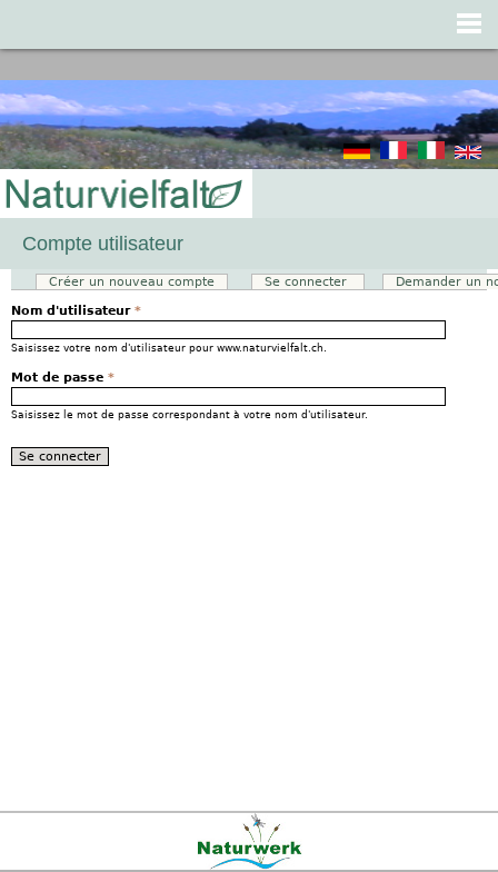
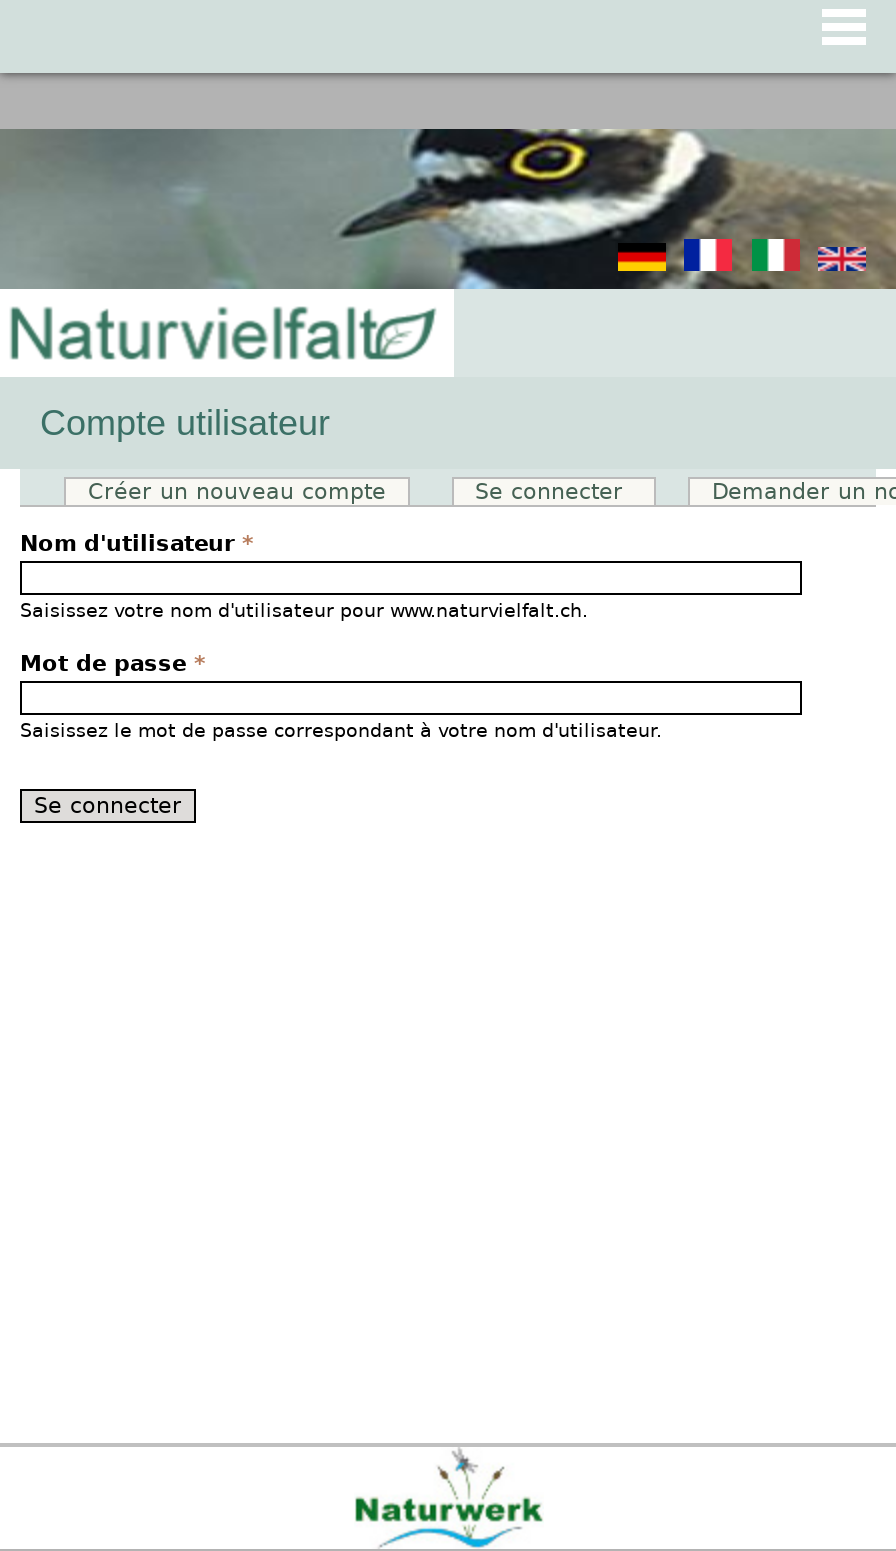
[3,79,495,170] [image] -> [6,127,890,289] [image]

